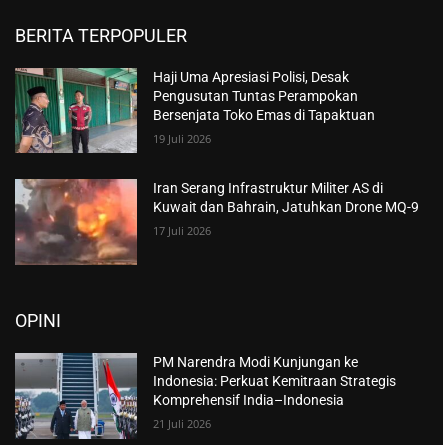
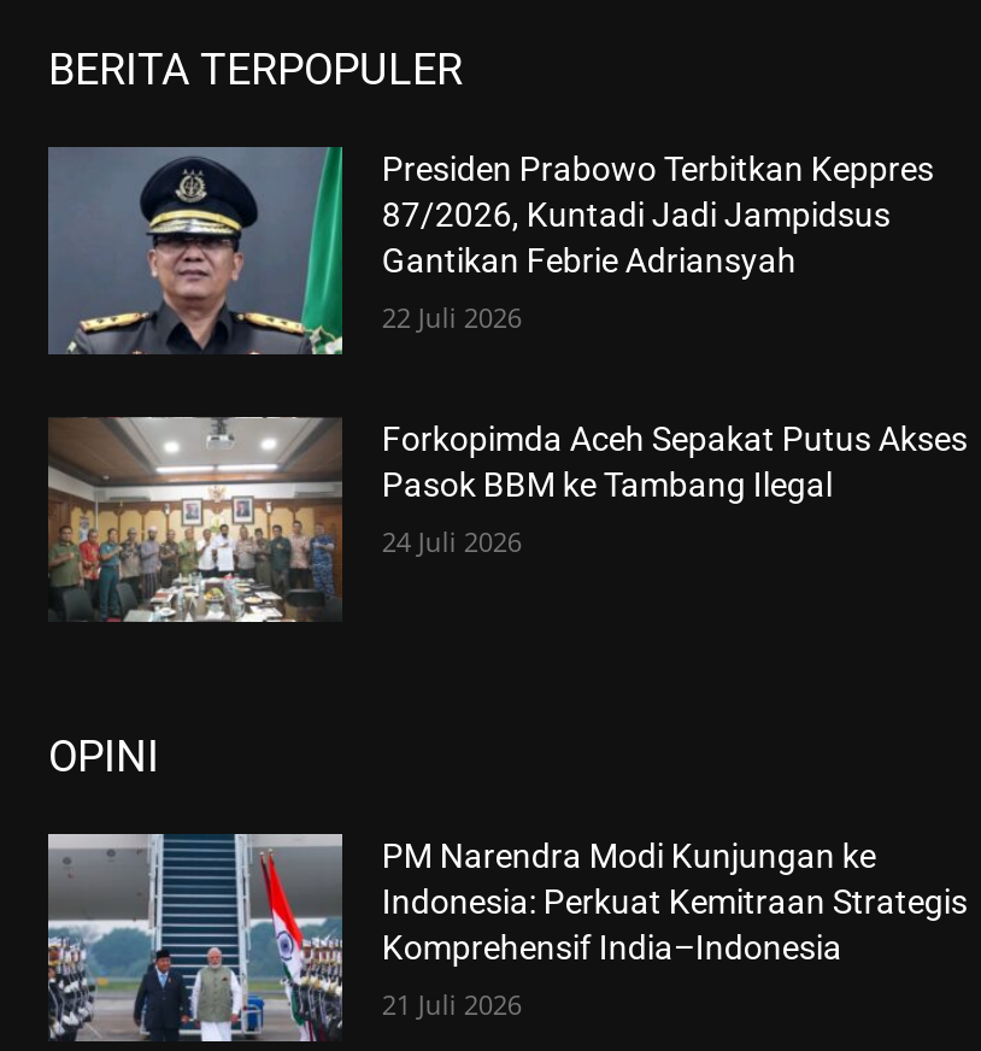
[15,67,375,154] [image] | Haji Uma Apresiasi Polisi, Desak | Pengusutan Tuntas Perampokan | Bersenjata Toko Emas di Tapaktuan -> [48,145,934,357] [image] | Presiden Prabowo Terbitkan Keppres | 87/2026, Kuntadi Jadi Jampidsus | Gantikan Febrie Adriansyah
[153,131,211,146] 19 Juli 2026 -> [382,298,522,334] 22 Juli 2026
[14,178,419,266] [image] | Iran Serang Infrastruktur Militer AS di | Kuwait dan Bahrain, Jatuhkan Drone MQ-9 -> [48,415,968,624] [image] | Forkopimda Aceh Sepakat Putus Akses | Pasok BBM ke Tambang Ilegal
[153,223,211,238] 17 Juli 2026 -> [382,522,522,558] 24 Juli 2026

